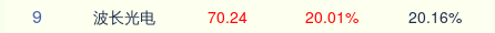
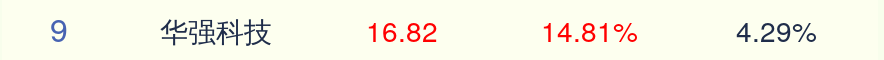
[93,5,462,28] 波长光电 | 70.24 | 20.01% | 20.16% -> [160,10,816,50] 华强科技 | 16.82 | 14.81% | 4.29%

